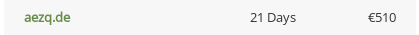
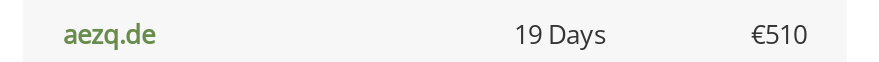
[249,8,295,26] 21 Days -> [514,16,606,52] 19 Days

